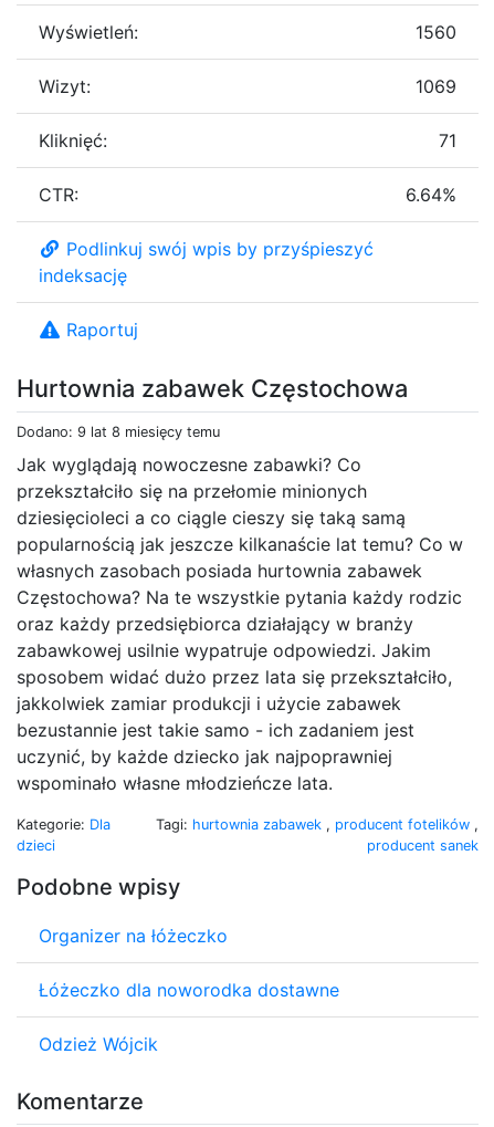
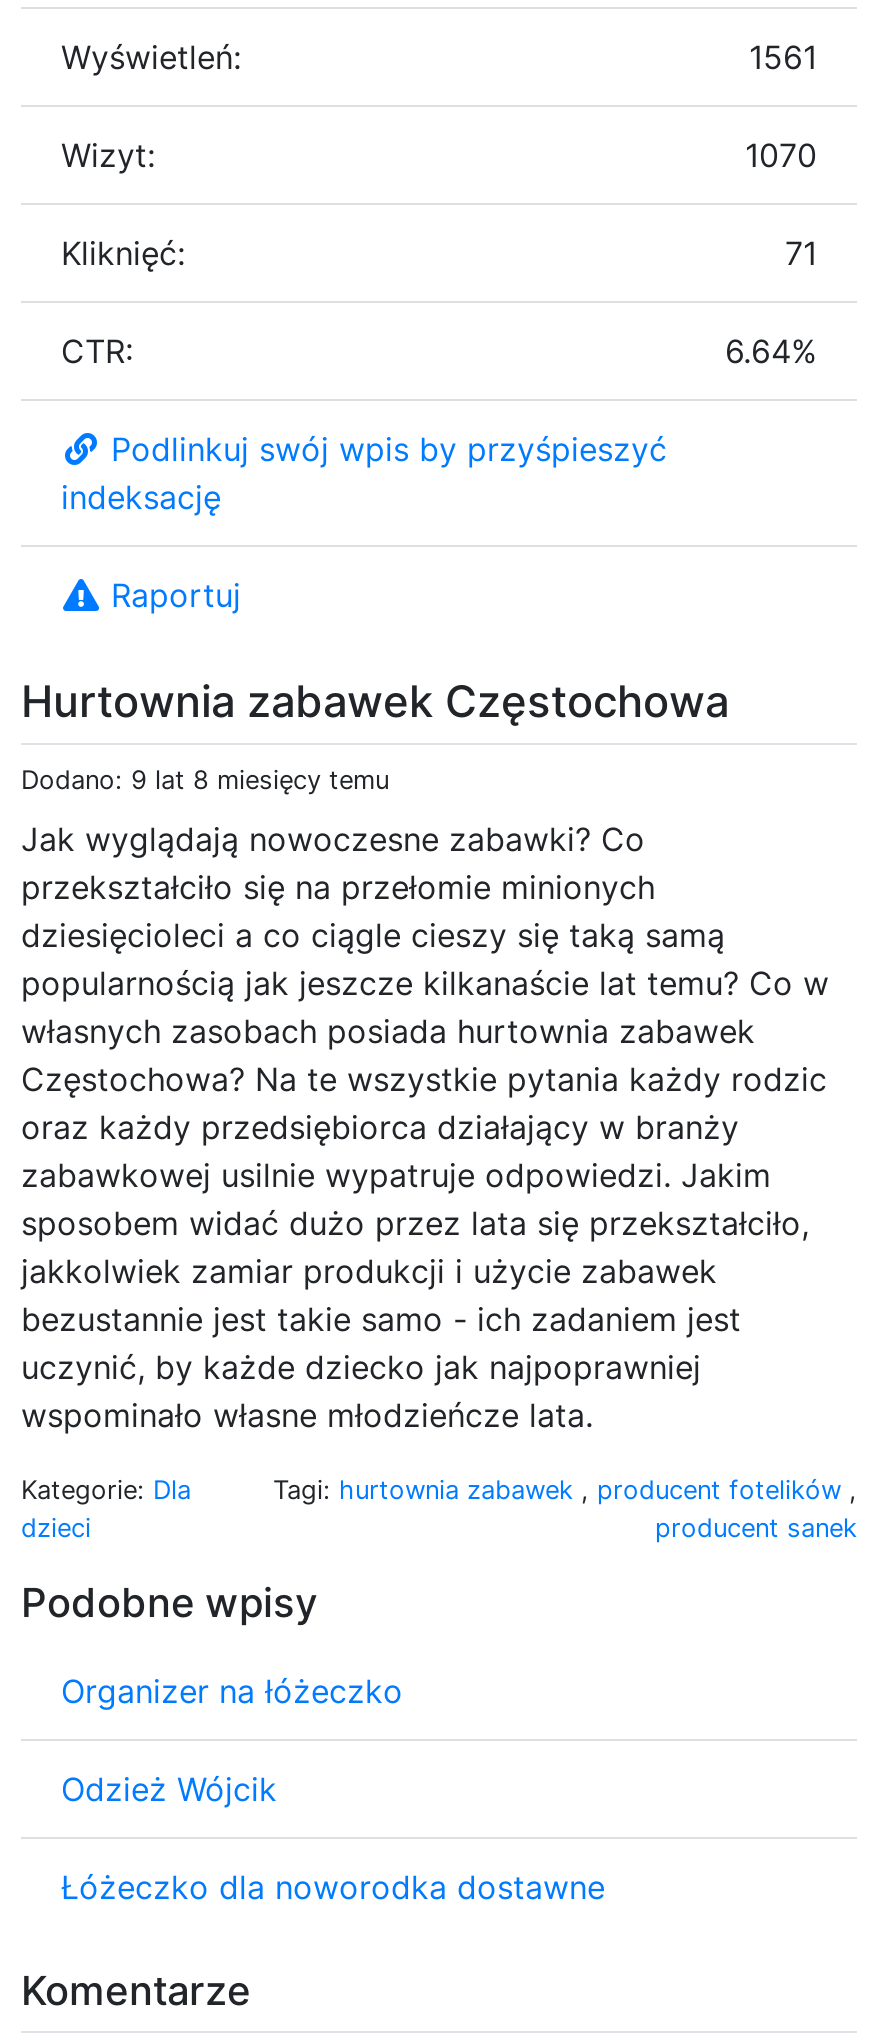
[416,21,456,43] 1560 -> [749,36,817,76] 1561
[416,75,456,97] 1069 -> [745,134,817,174] 1070
moved [39,978,339,1000] -> [61,1866,605,1906]: Łóżeczko dla noworodka dostawne
moved [39,1033,158,1055] -> [61,1768,277,1808]: Odzież Wójcik

